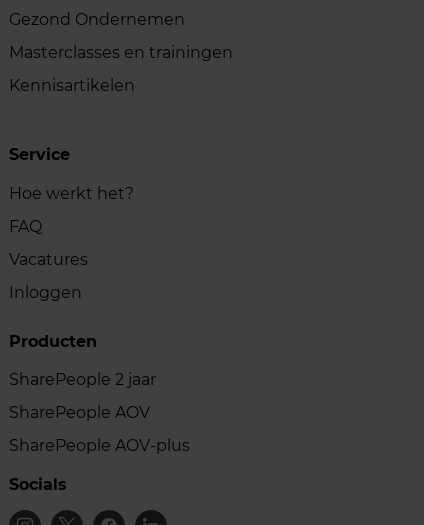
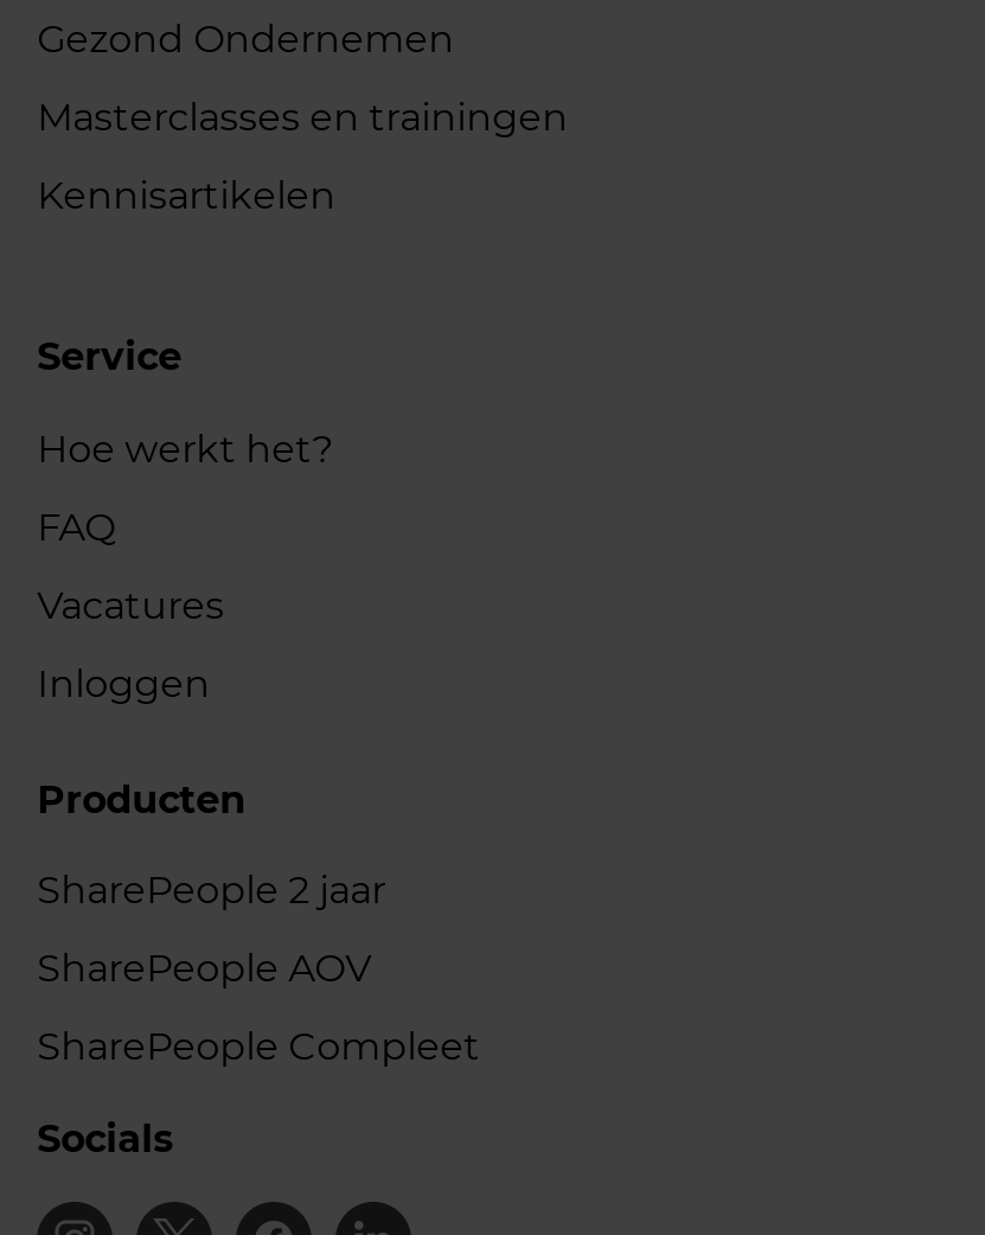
[9,436,190,455] SharePeople AOV-plus -> [37,1024,481,1069] SharePeople Compleet

